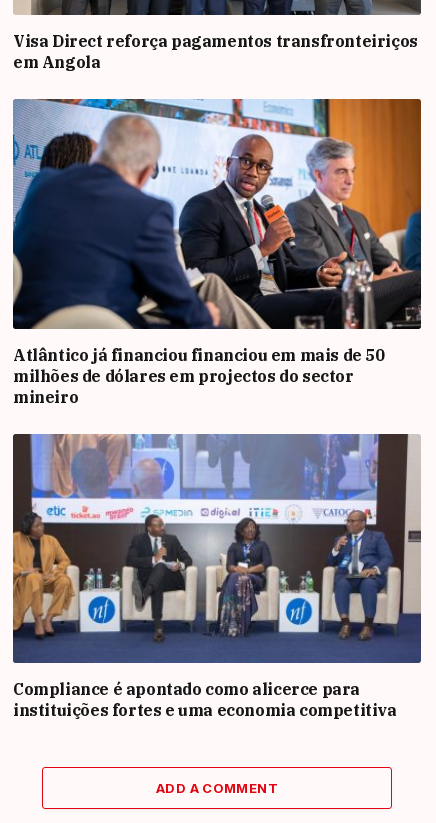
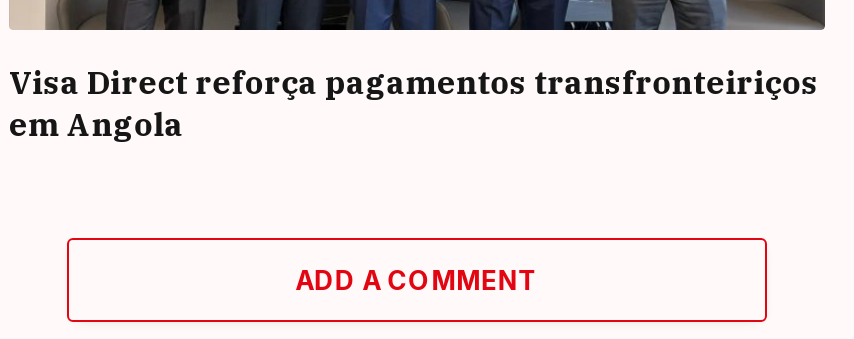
[12,98,421,407] [image] | Atlântico já financiou financiou em mais de 50 | milhões de dólares em projectos do sector | mineiro -> none
[12,433,421,720] [image] | Compliance é apontado como alicerce para | instituições fortes e uma economia competitiva -> none

